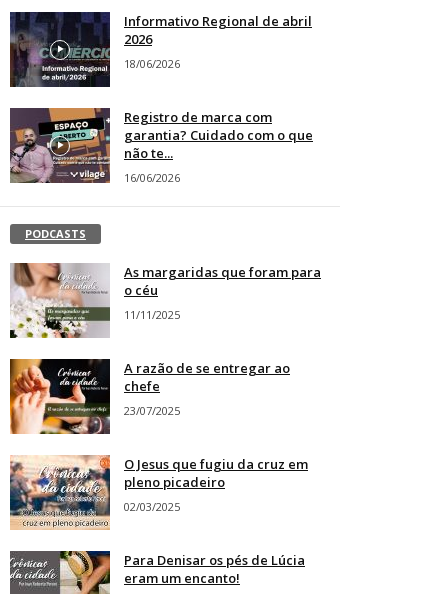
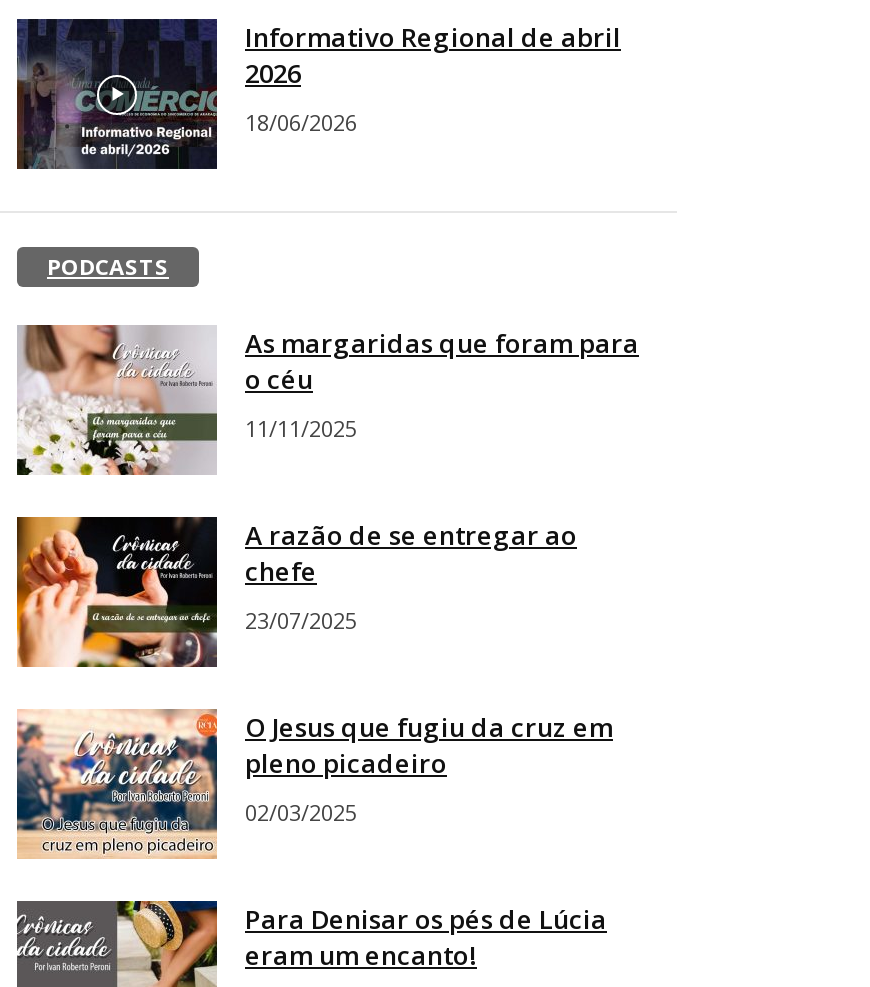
[10,107,313,185] [image] | Registro de marca com | garantia? Cuidado com o que | não te... | 16/06/2026 -> none

